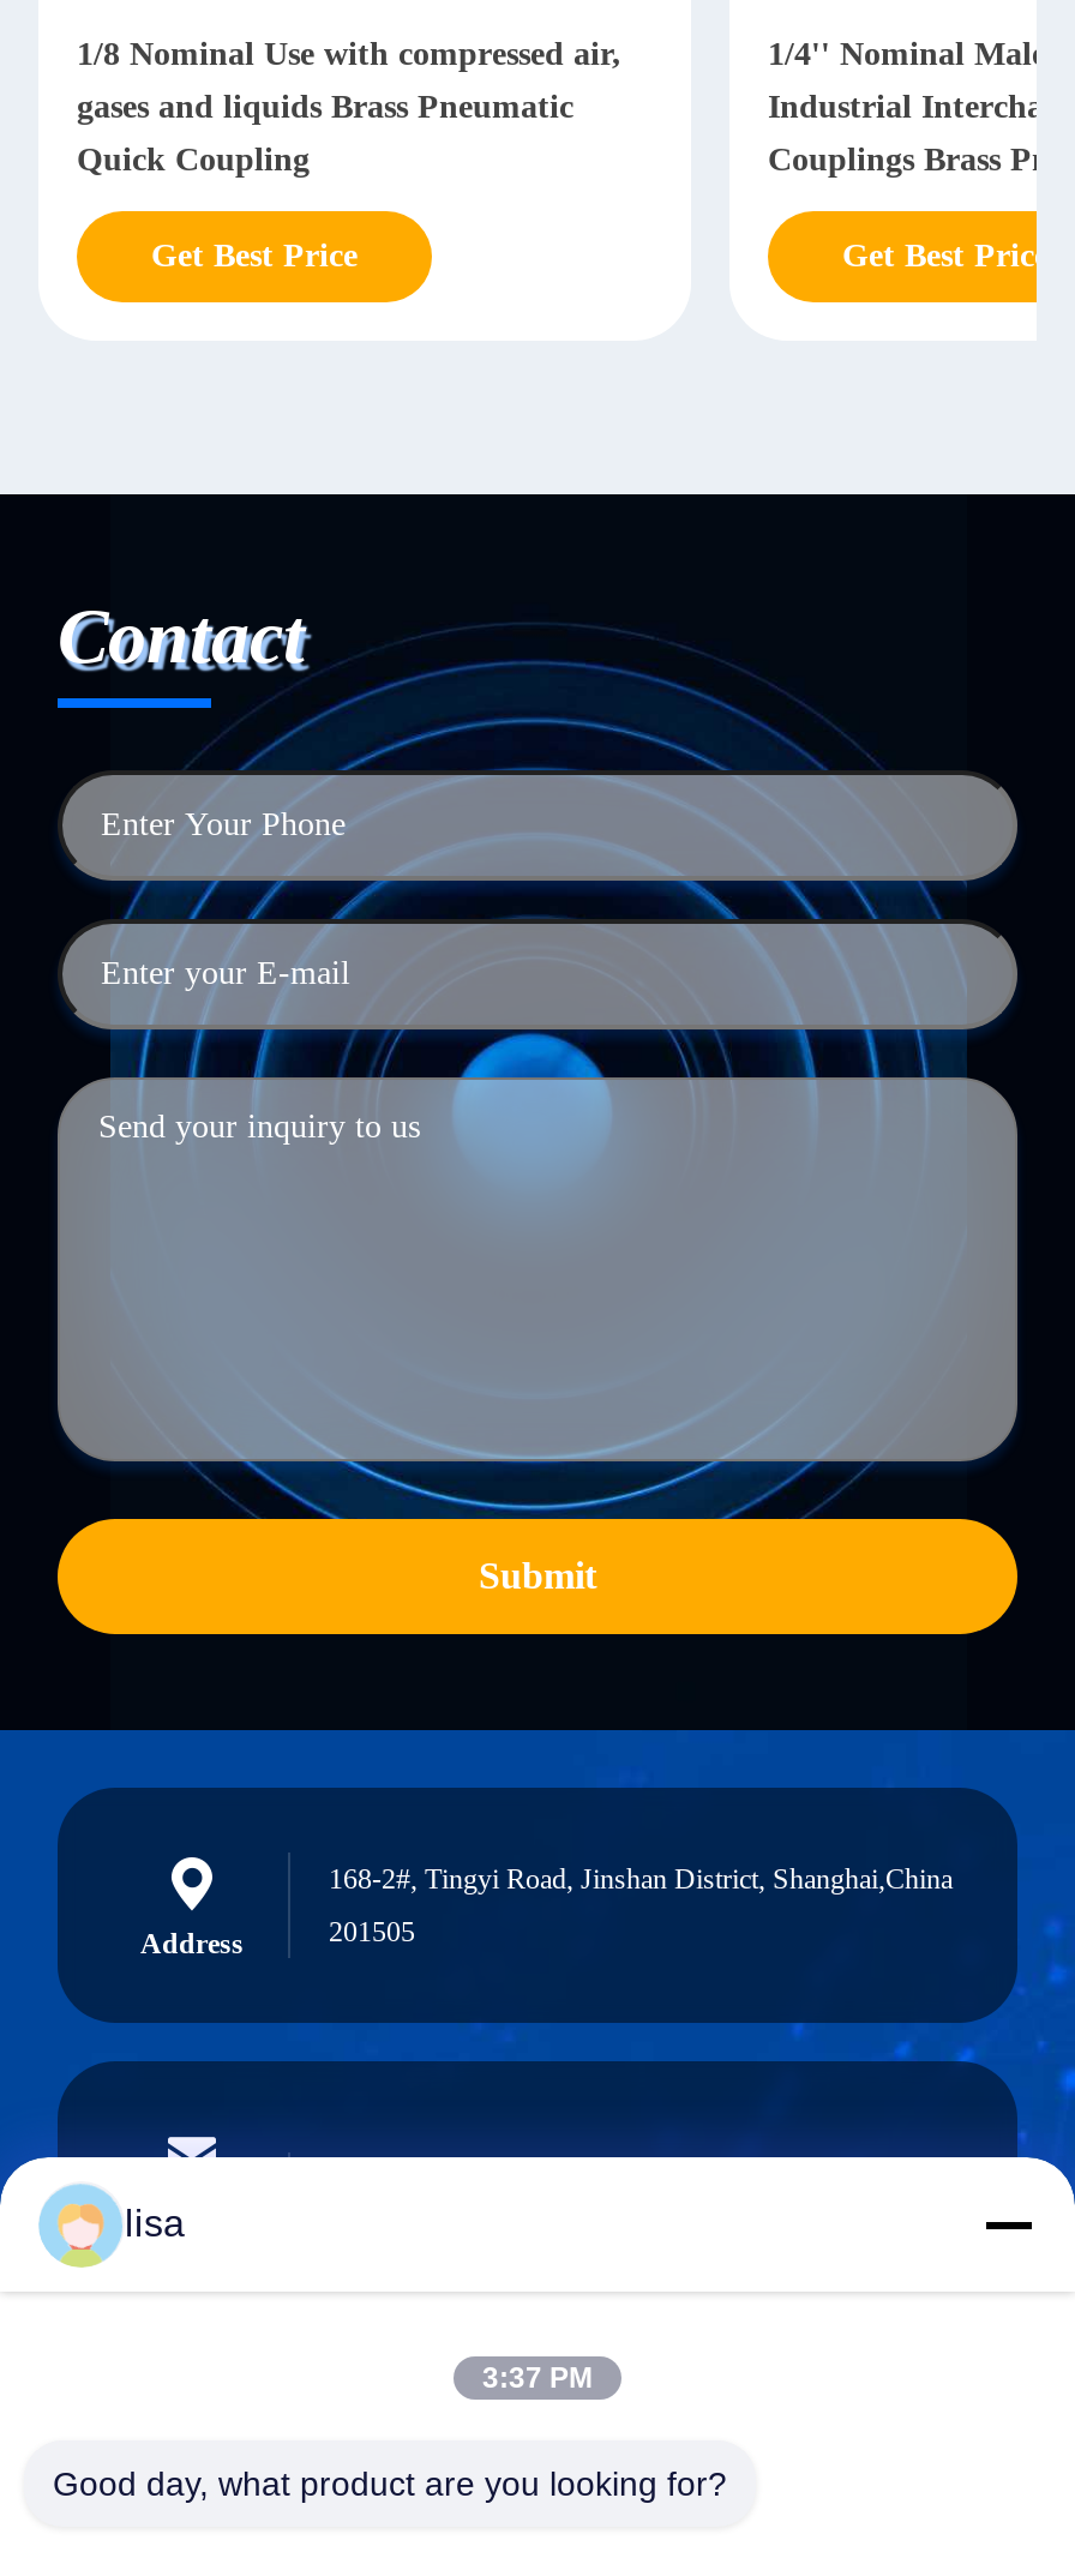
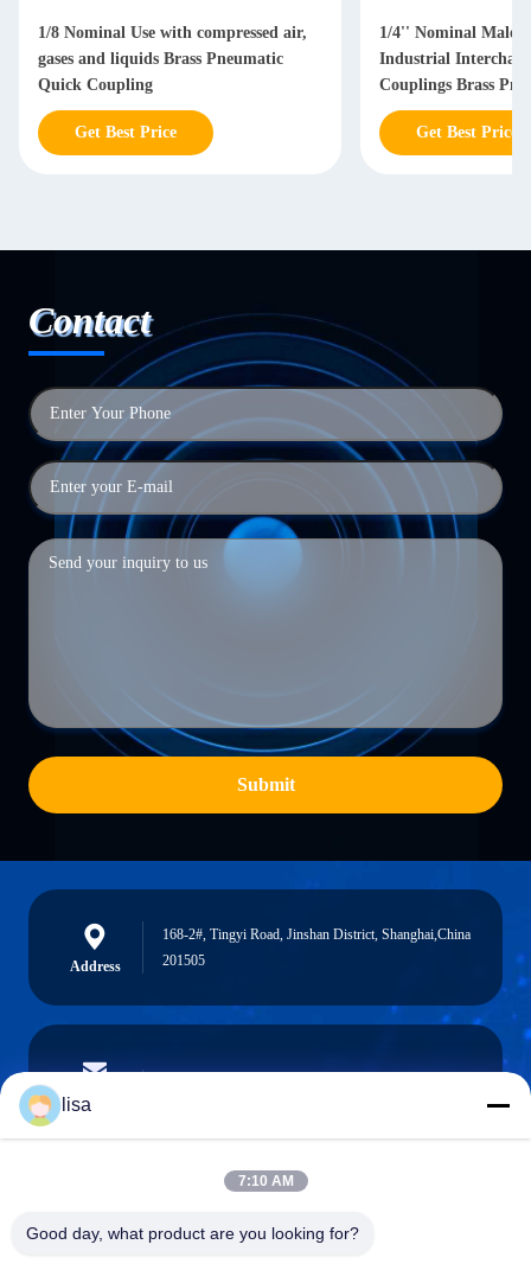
[482,2361,593,2395] 3:37 PM -> [238,1173,293,1189] 7:10 AM

